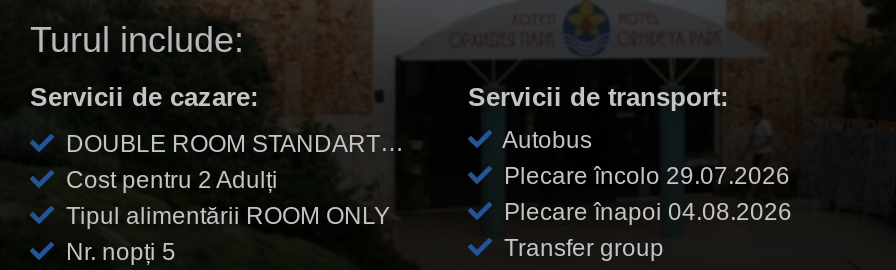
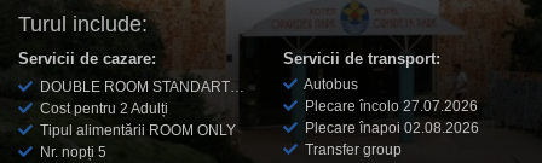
[498,161,790,189] Plecare încolo 29.07.2026 -> [301,97,478,114] Plecare încolo 27.07.2026
[498,197,792,225] Plecare înapoi 04.08.2026 -> [301,119,479,136] Plecare înapoi 02.08.2026

